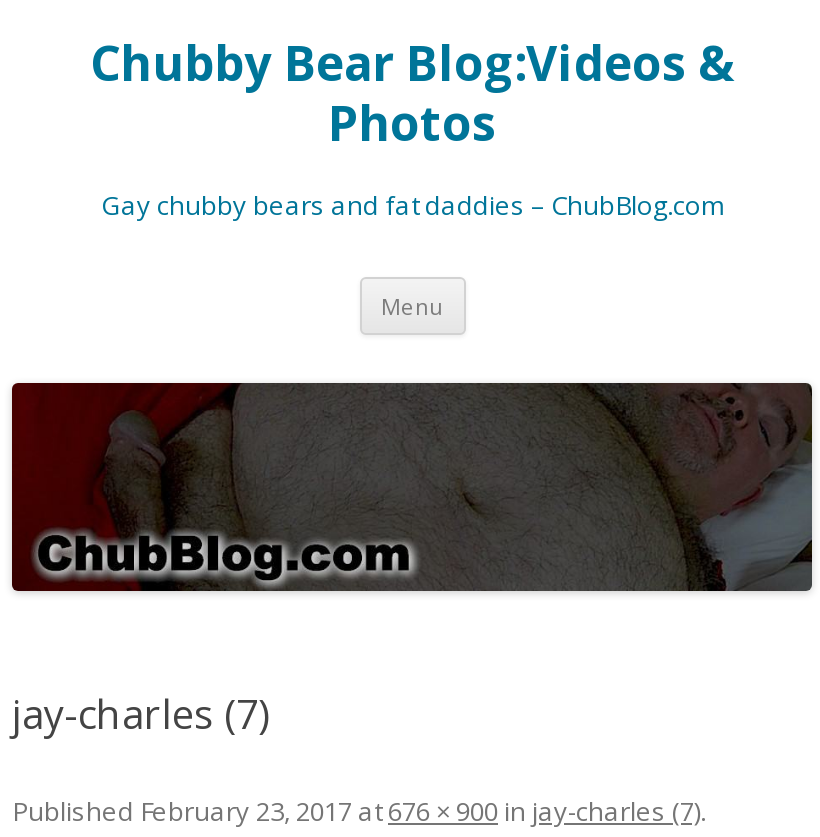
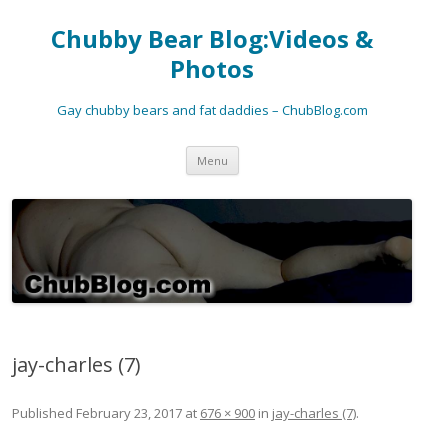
[12,383,812,591] [image] -> [12,199,411,303] [image]

